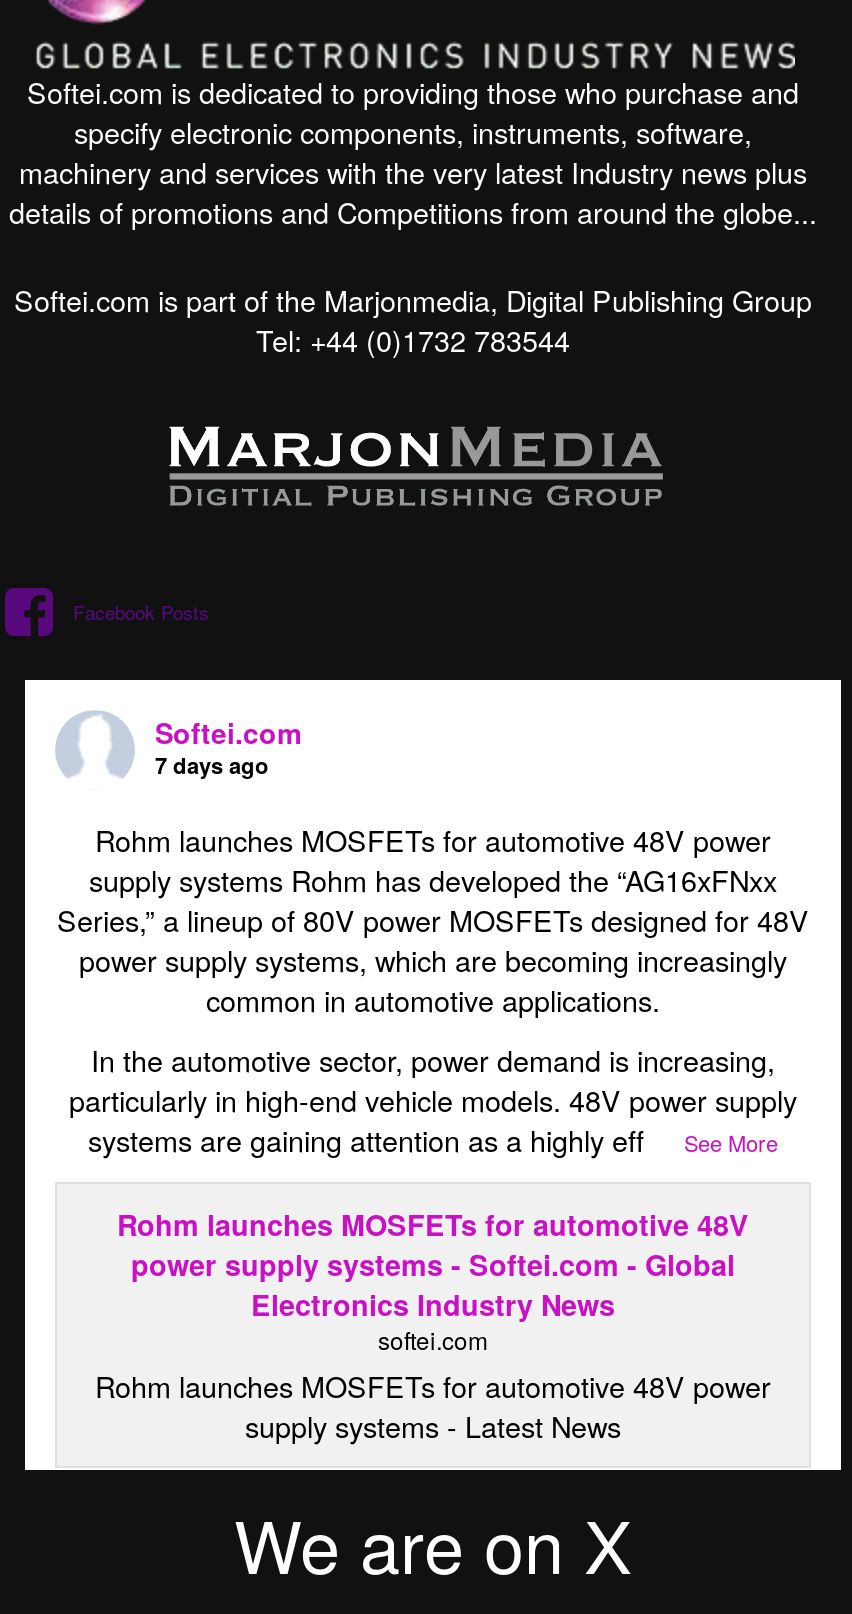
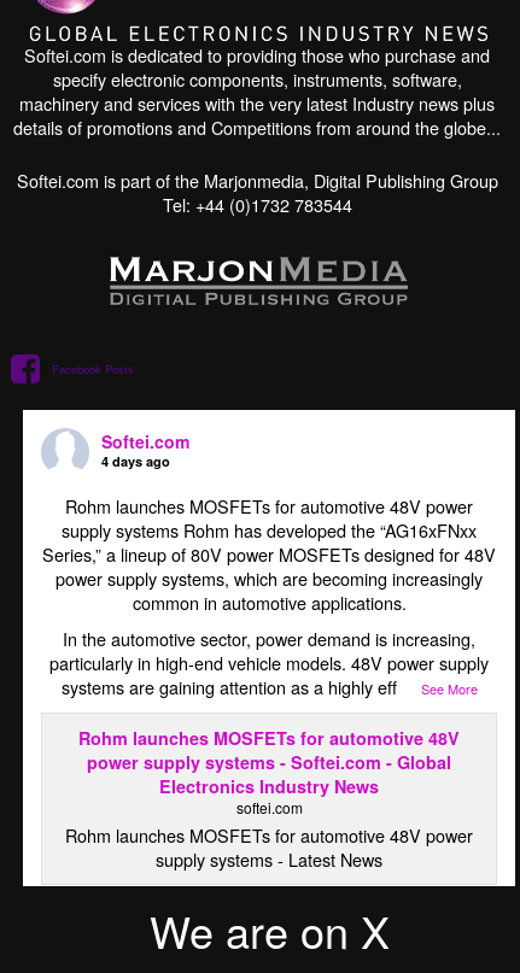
[155,750,269,780] 7 days ago -> [101,452,170,470] 4 days ago

